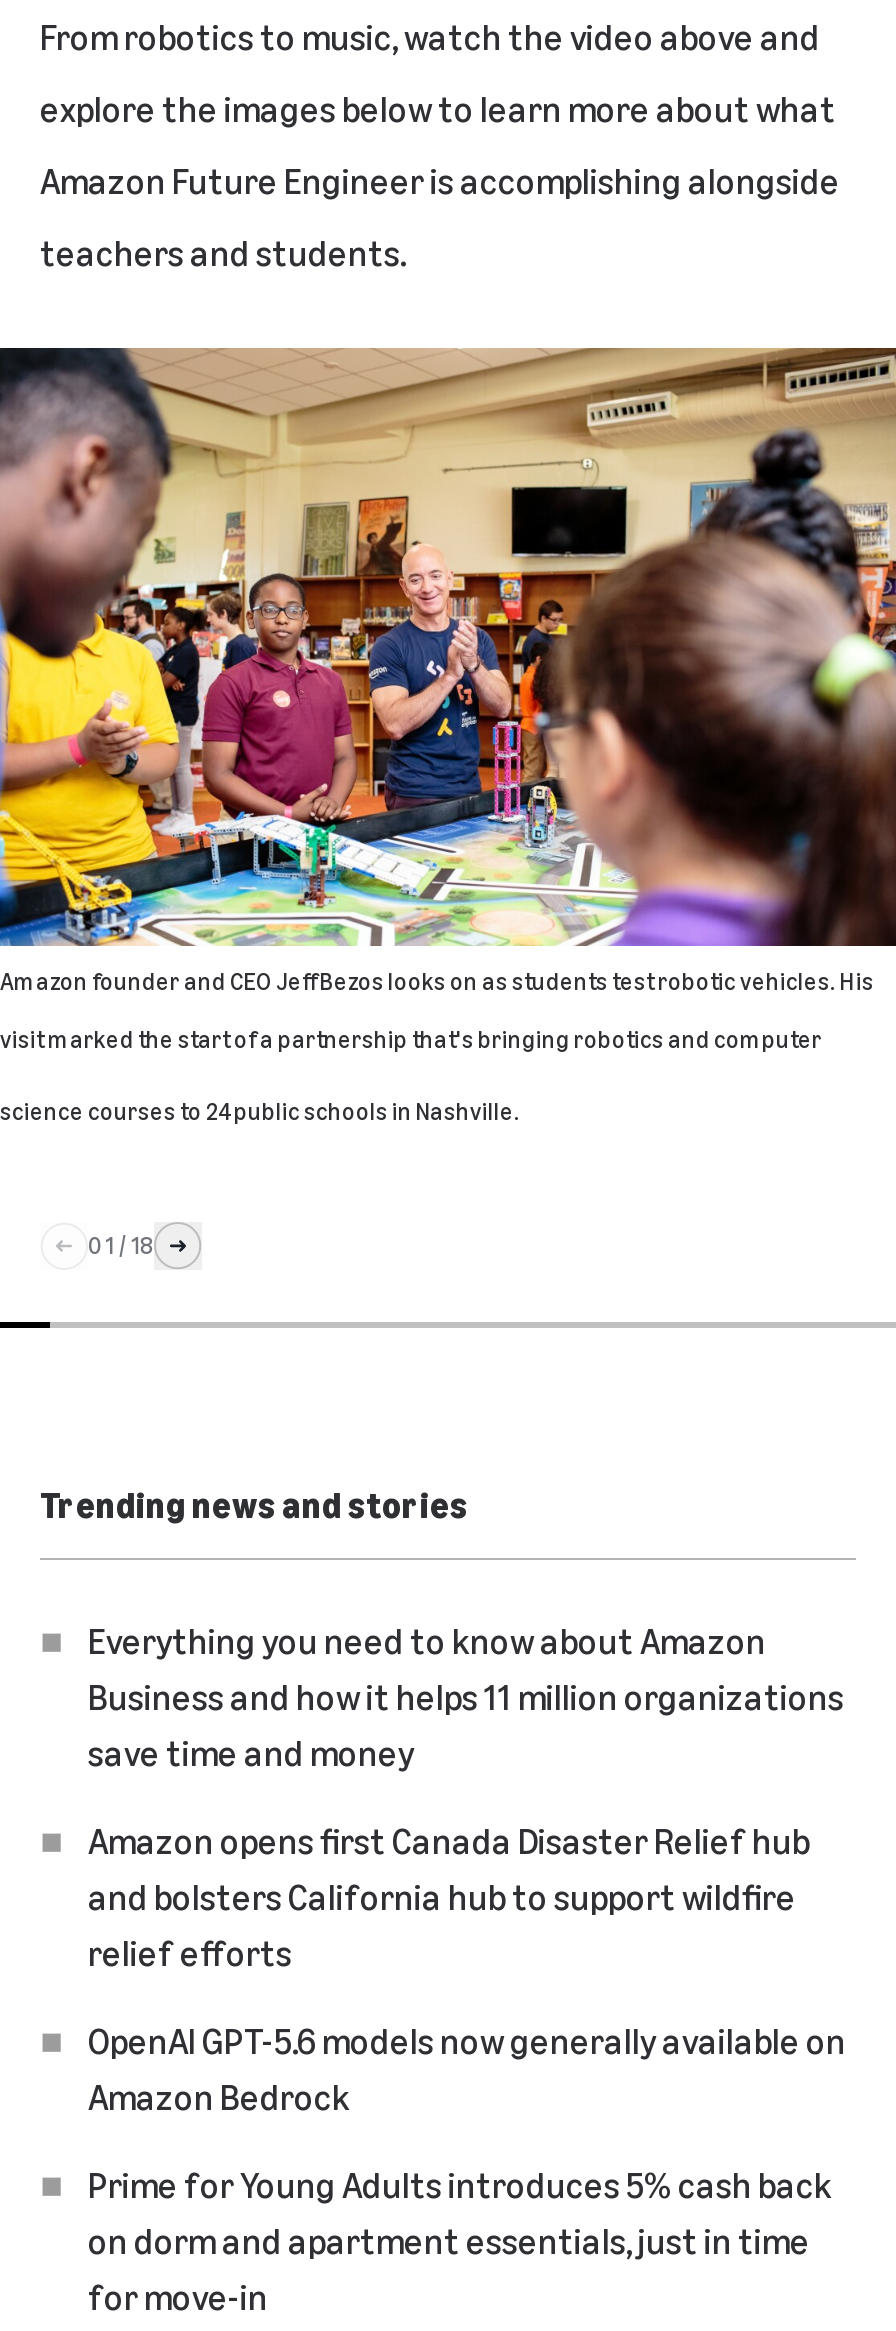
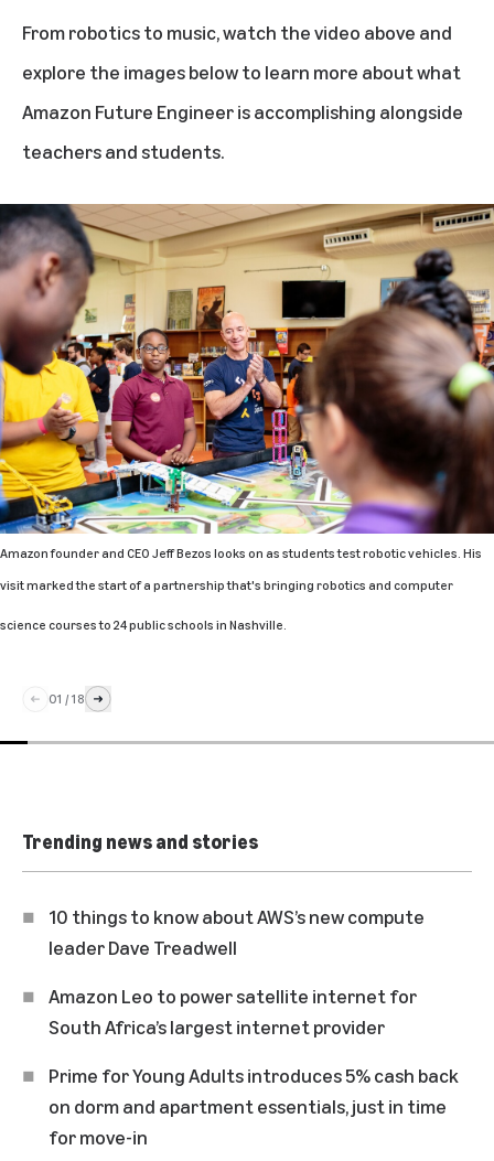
[88,1619,846,2119] Everything you need to know about Amazon | Business and how it helps 11 million organizations | save time and money | Amazon opens first Canada Disaster Relief hub | and bolsters California hub to support wildfire | relief efforts | OpenAI GPT-5.6 models now generally available on | Amazon Bedrock -> [49,905,425,1039] 10 things to know about AWS’s new compute | leader Dave Treadwell | Amazon Leo to power satellite internet for | South Africa’s largest internet provider

